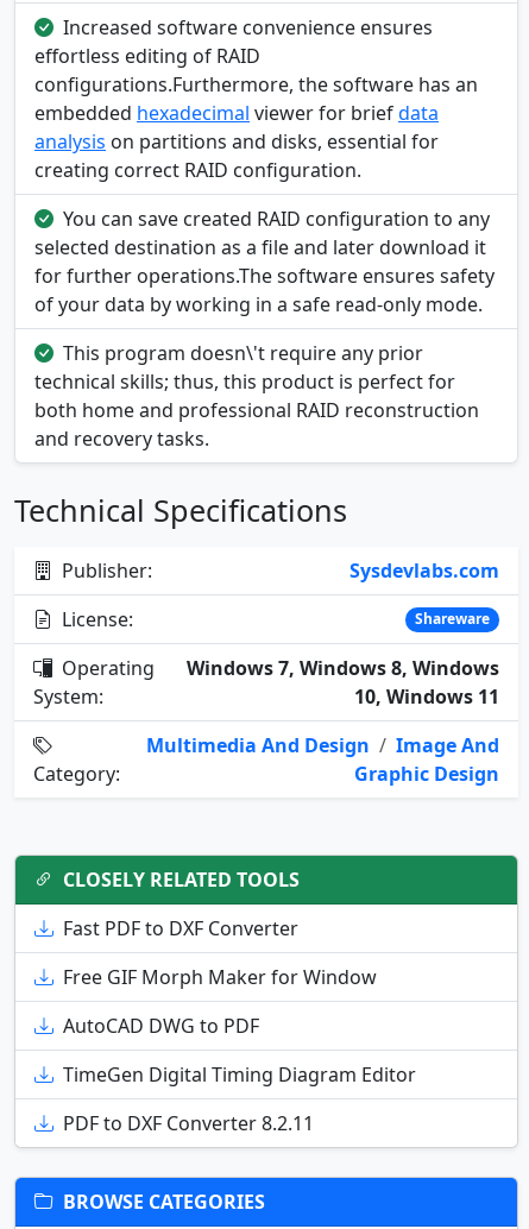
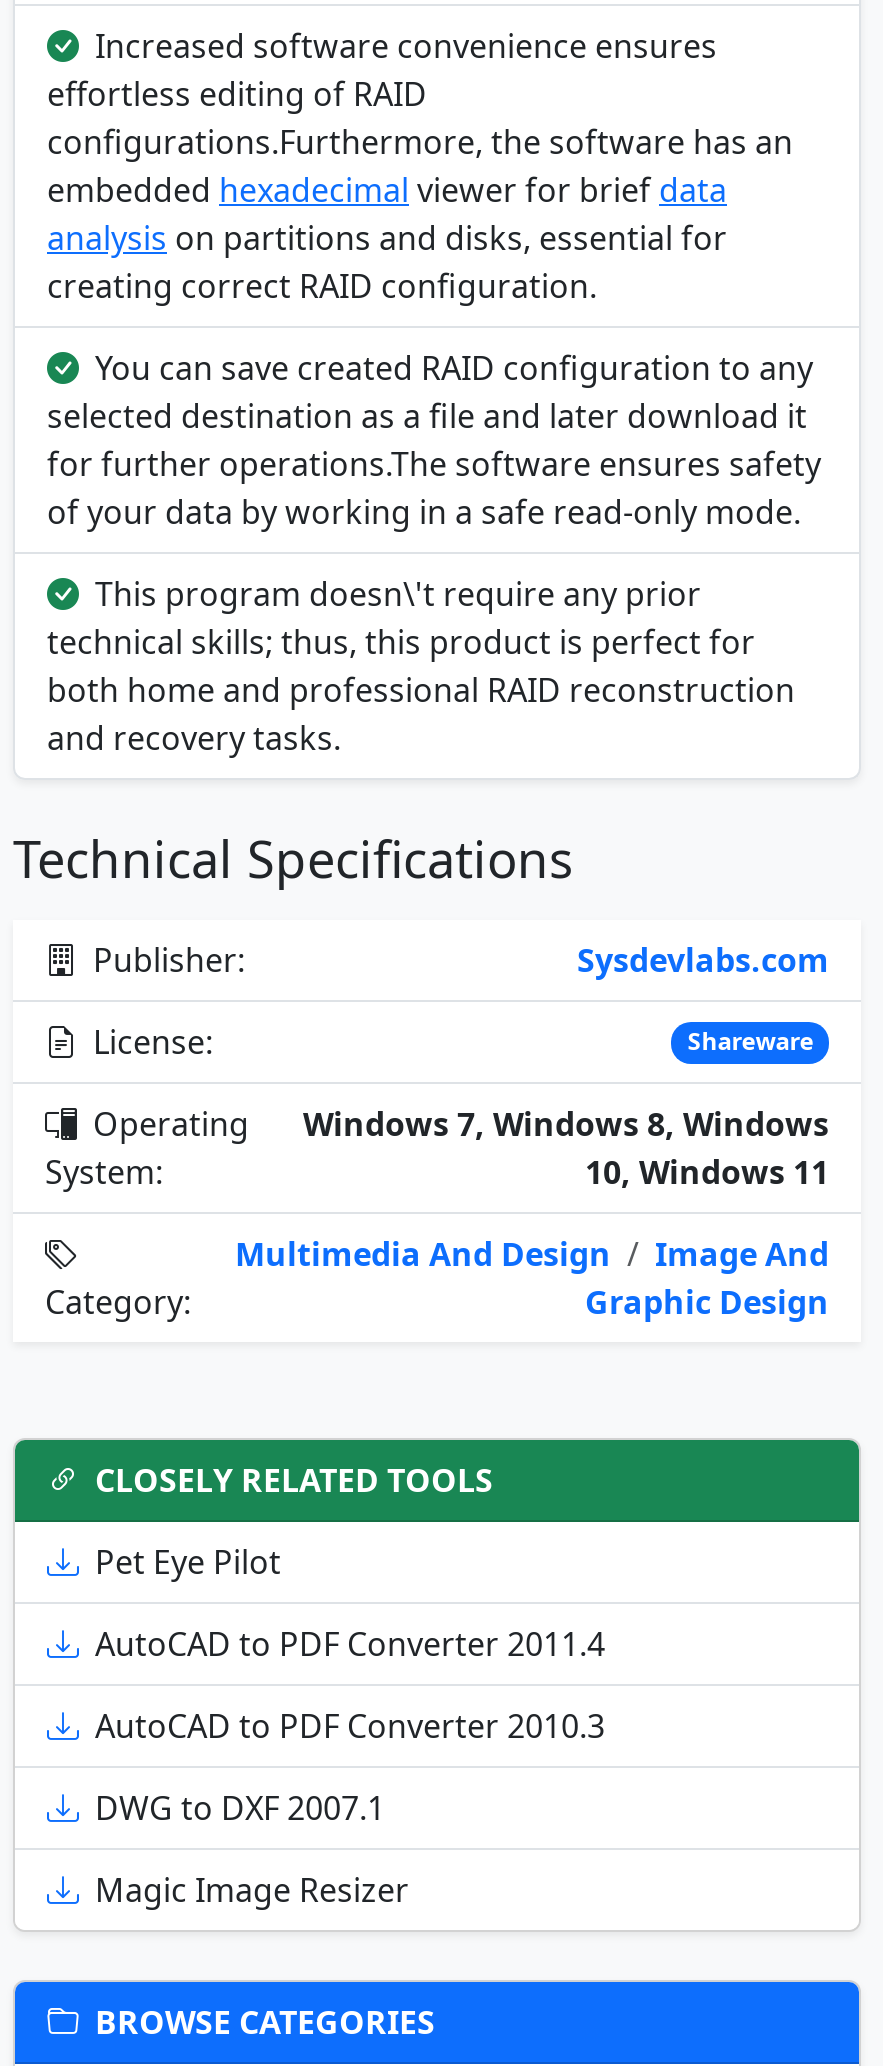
[63,916,298,942] Fast PDF to DXF Converter -> [95,1541,281,1585] Pet Eye Pilot
[63,964,377,991] Free GIF Morph Maker for Window -> [95,1623,605,1667] AutoCAD to PDF Converter 2011.4
[63,1013,259,1039] AutoCAD DWG to PDF -> [95,1705,605,1749] AutoCAD to PDF Converter 2010.3
[63,1062,416,1088] TimeGen Digital Timing Diagram Editor -> [95,1787,385,1831] DWG to DXF 2007.1
[63,1111,314,1137] PDF to DXF Converter 8.2.11 -> [95,1869,409,1913] Magic Image Resizer

